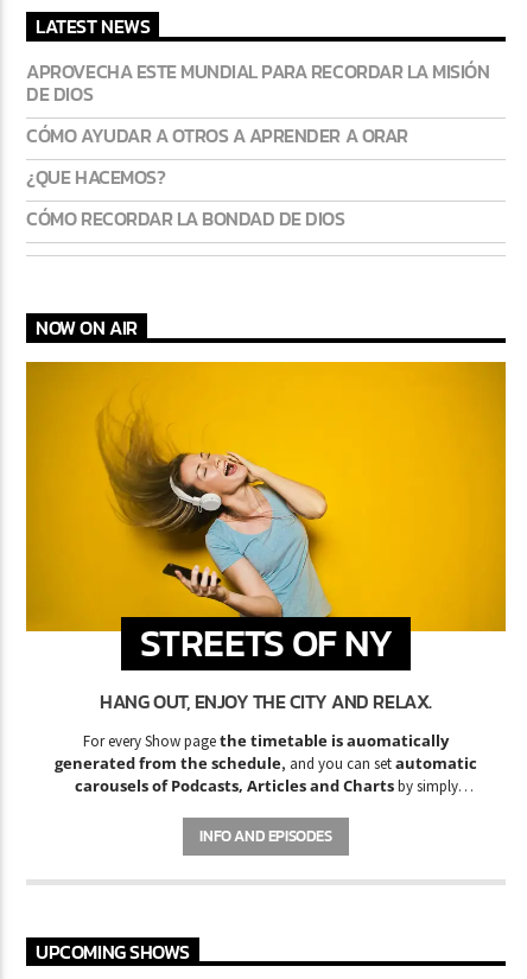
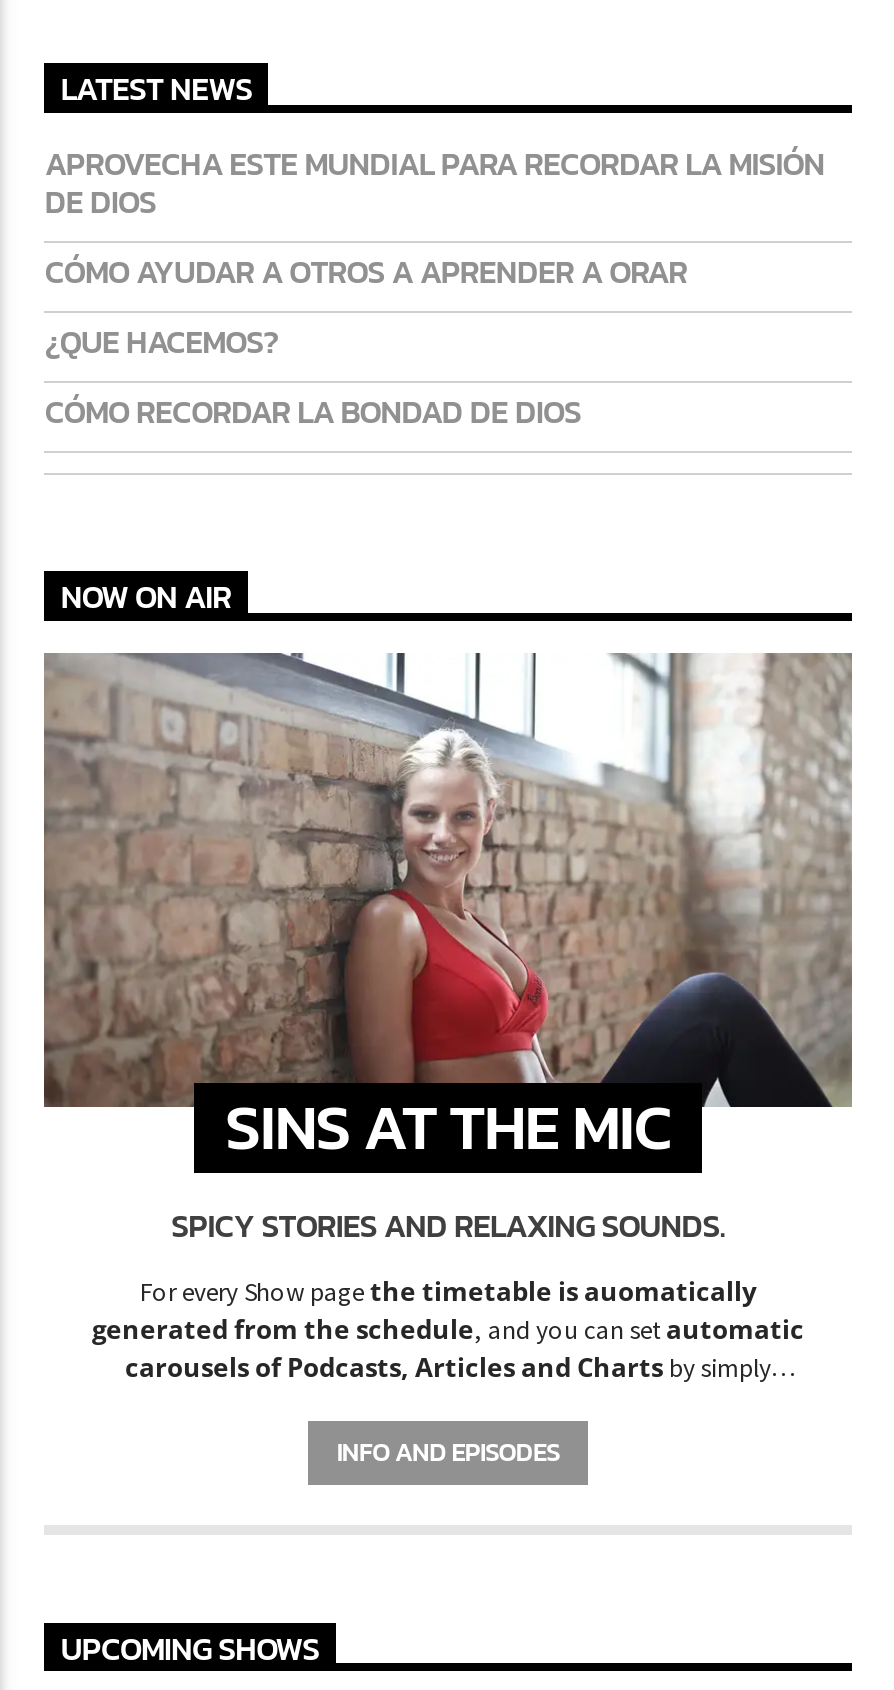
[25,361,507,715] [image] | STREETS OF NY | HANG OUT, ENJOY THE CITY AND RELAX. -> [42,651,854,1248] [image] | SINS AT THE MIC | SPICY STORIES AND RELAXING SOUNDS.

